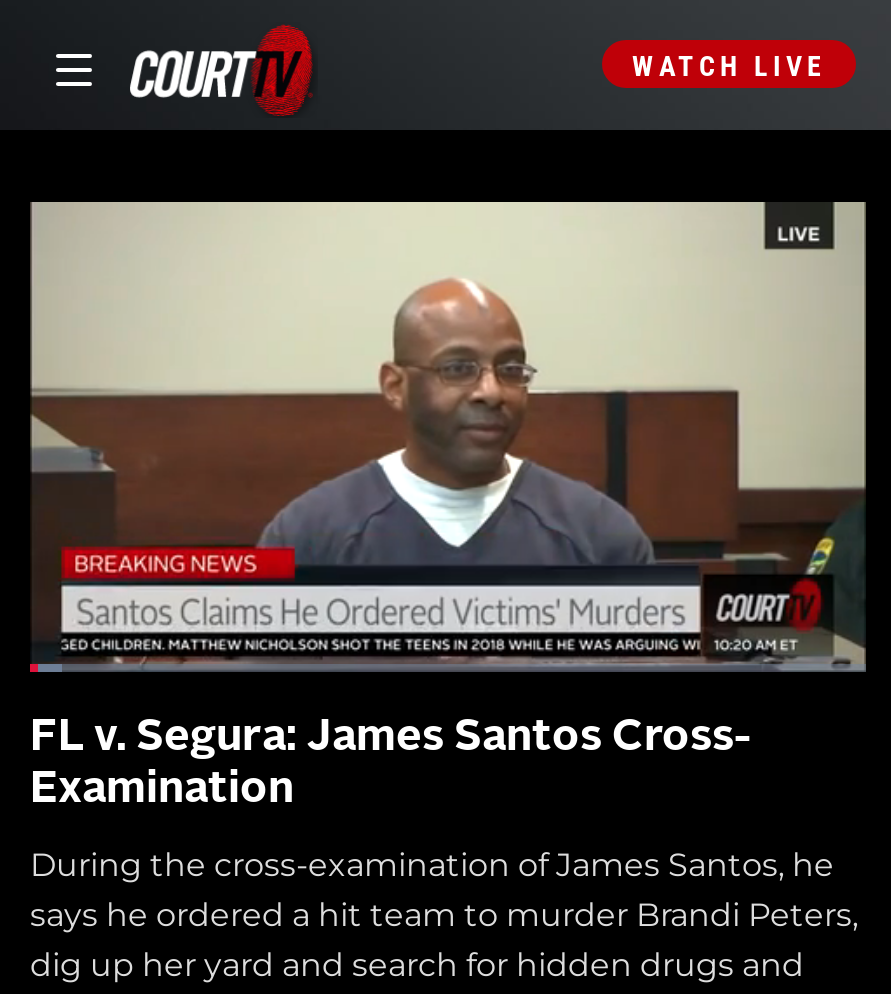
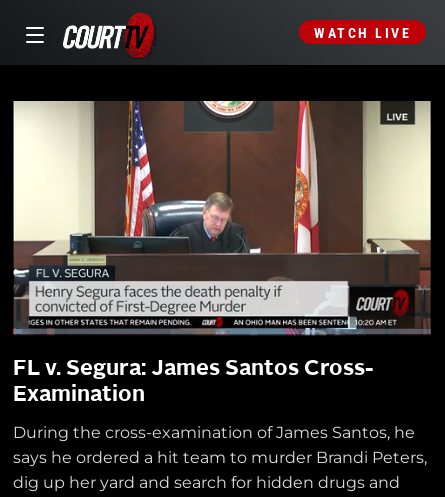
[30,200,866,674] [image] -> [13,100,431,336] [image]

